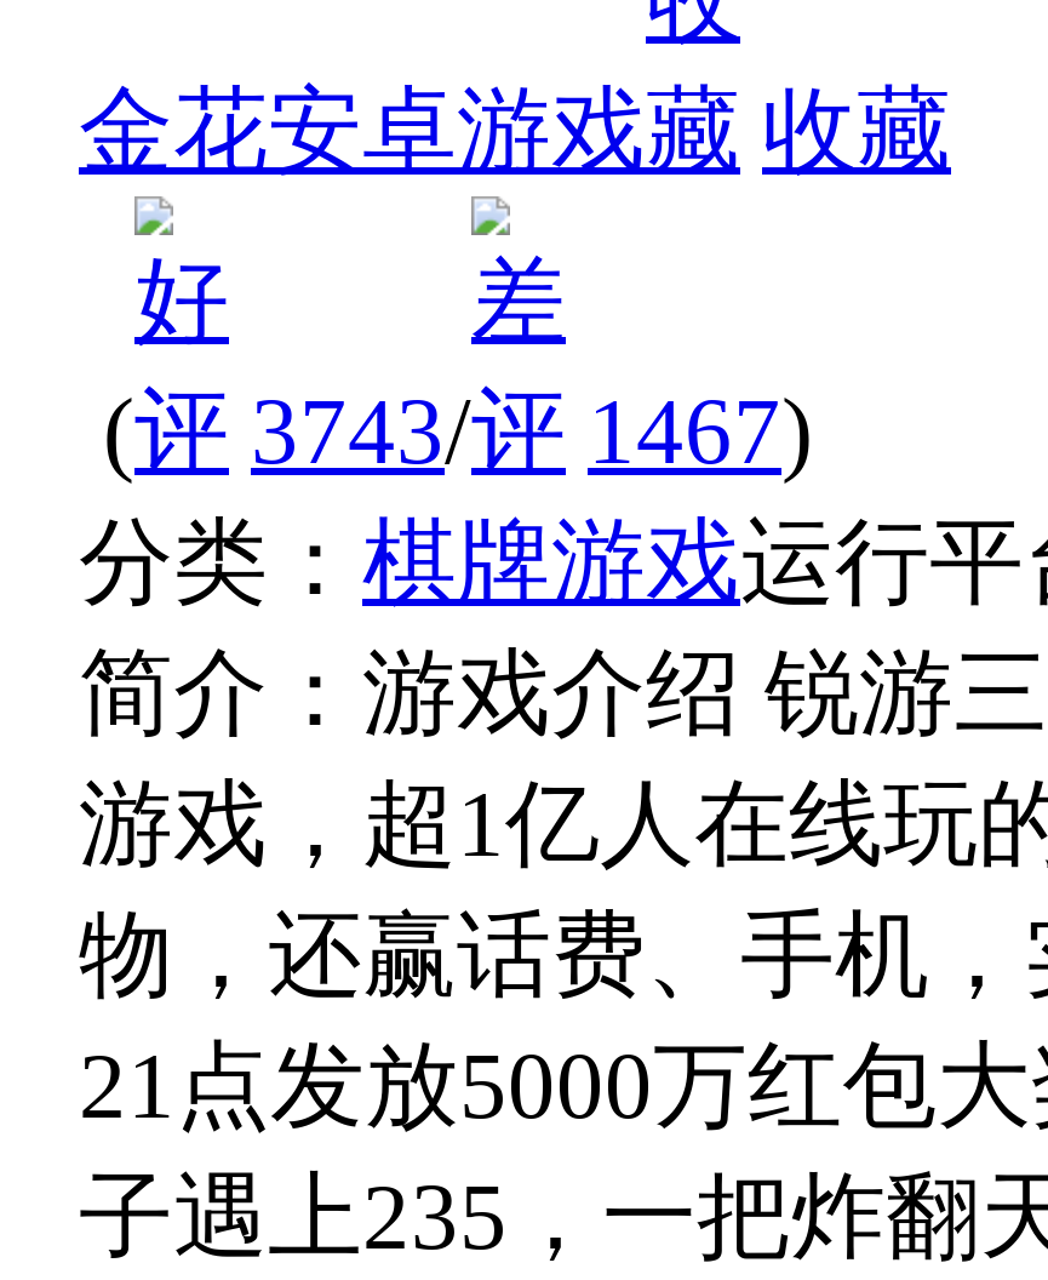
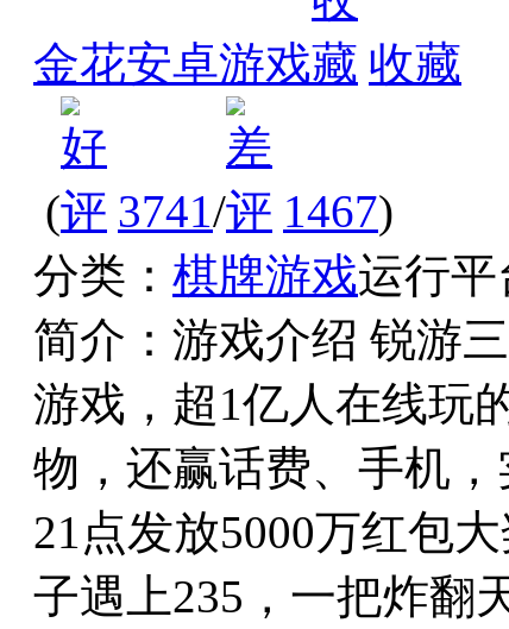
[251,378,471,482] 3743/ -> [118,185,226,236] 3741/

